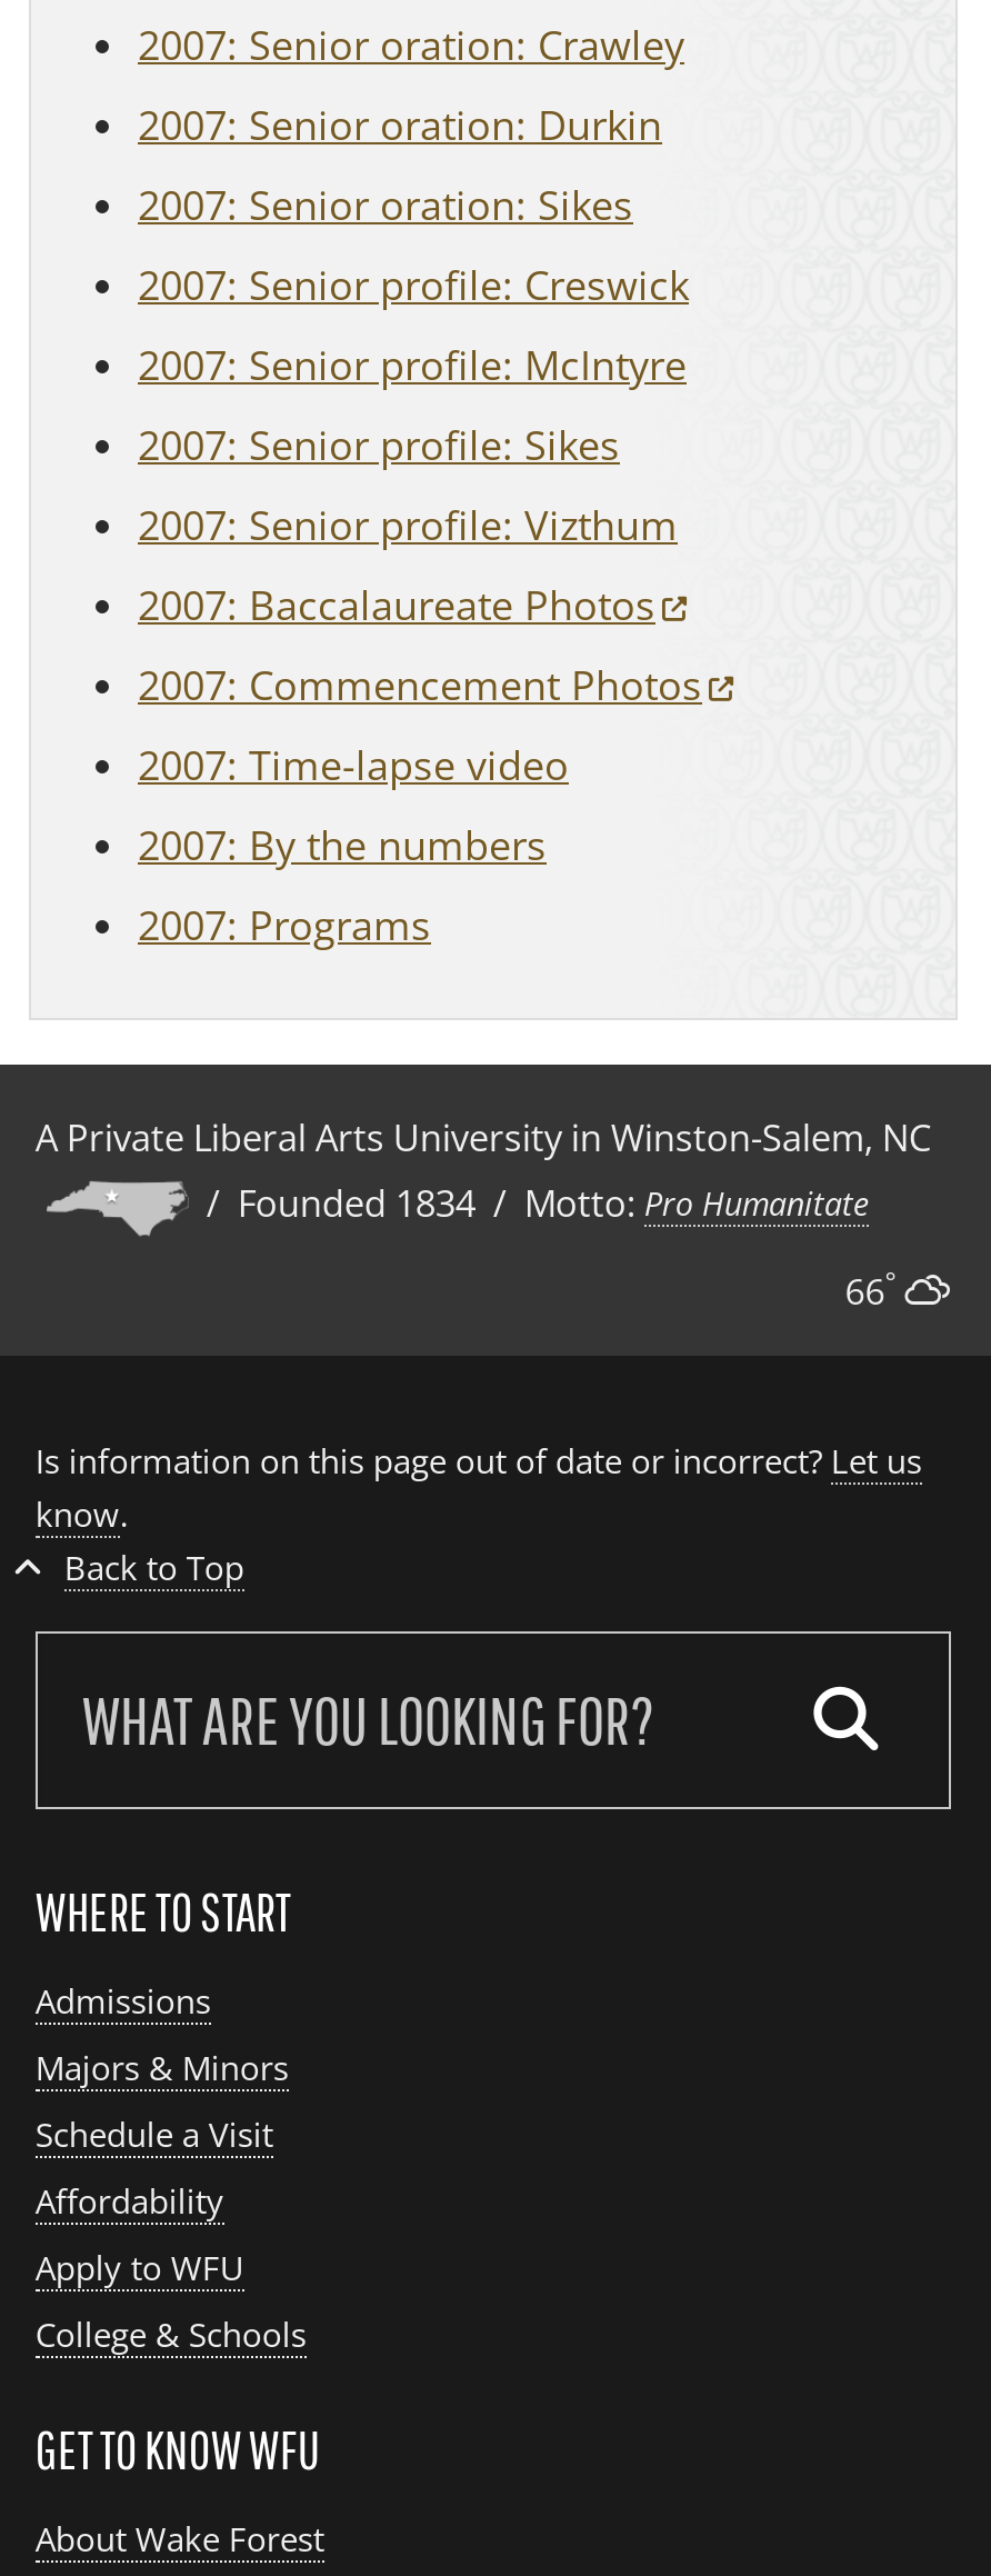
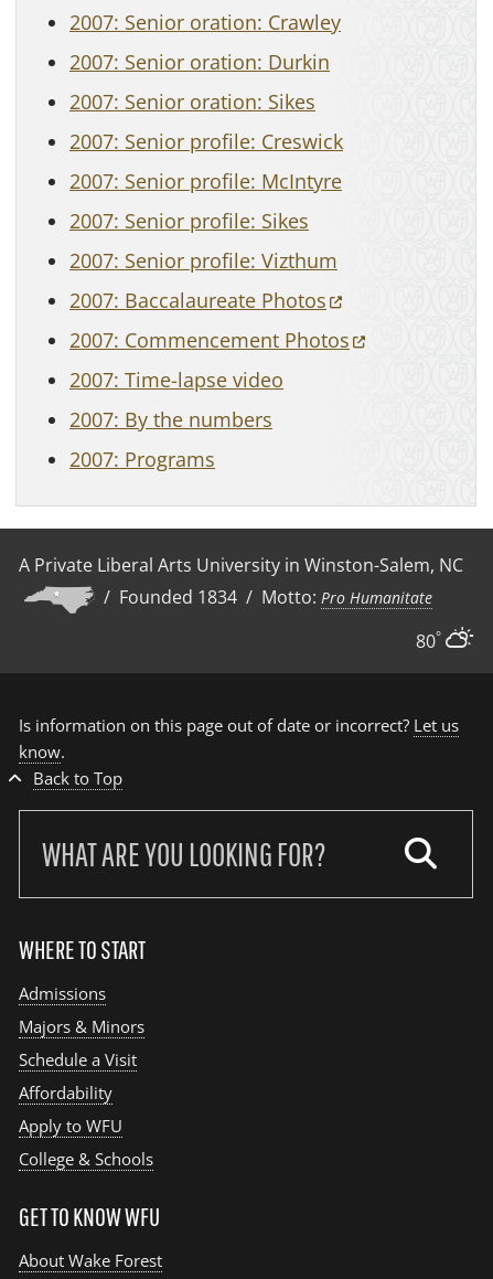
[845,1262,896,1315] 66° -> [416,626,441,653] 80°

